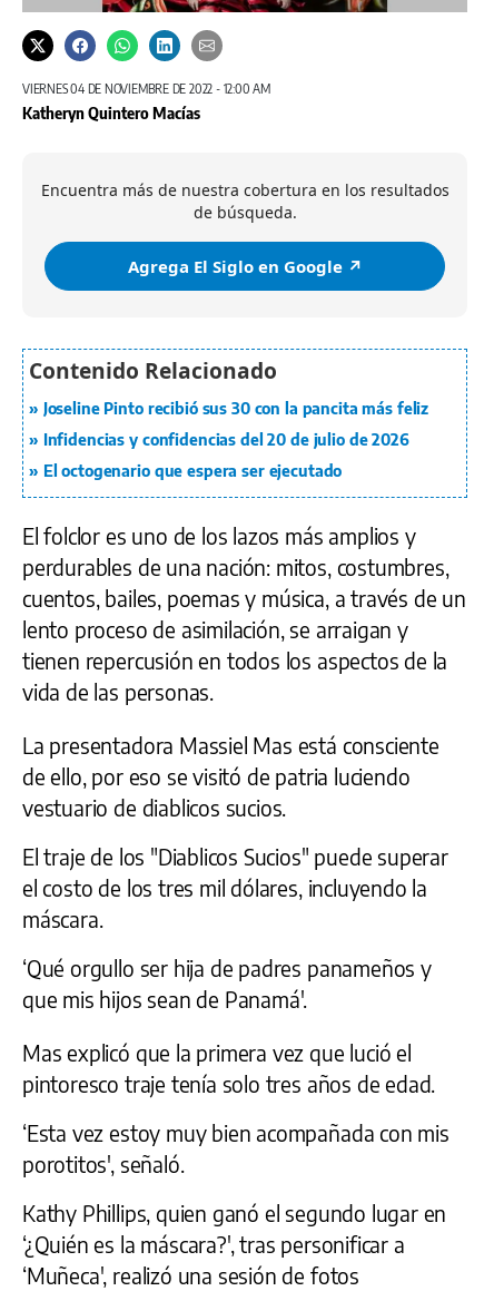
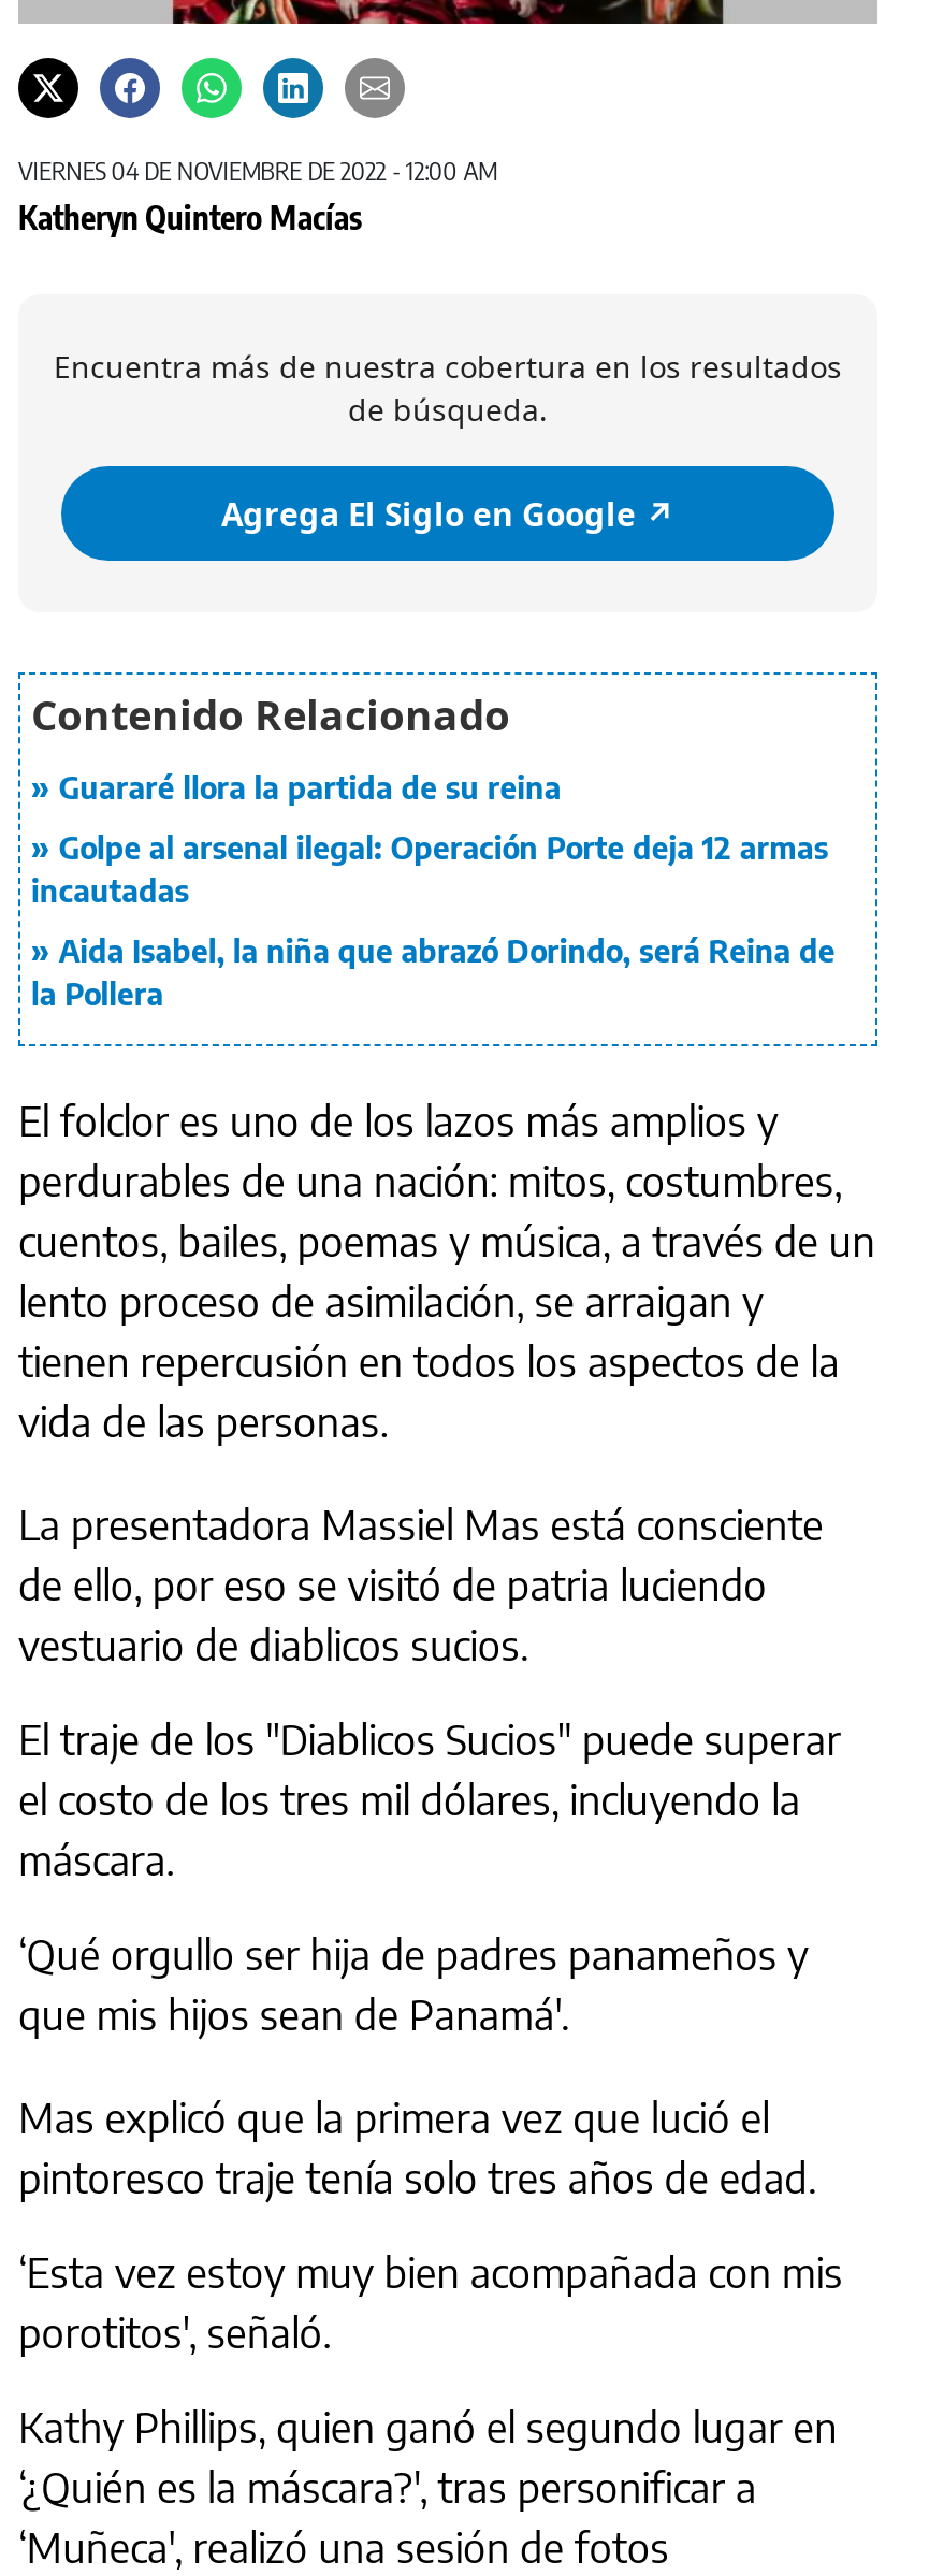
[43,399,429,418] Joseline Pinto recibió sus 30 con la pancita más feliz -> [59,769,561,806] Guararé llora la partida de su reina
[43,430,409,449] Infidencias y confidencias del 20 de julio de 2026 -> [31,829,828,909] Golpe al arsenal ilegal: Operación Porte deja 12 armas | incautadas
[43,461,342,480] El octogenario que espera ser ejecutado -> [31,932,835,1012] Aida Isabel, la niña que abrazó Dorindo, será Reina de | la Pollera

